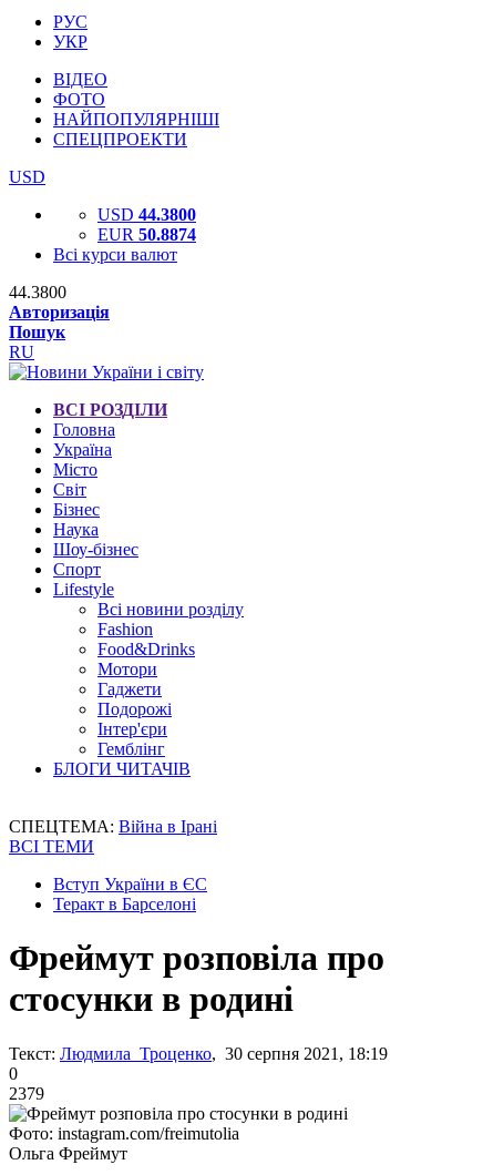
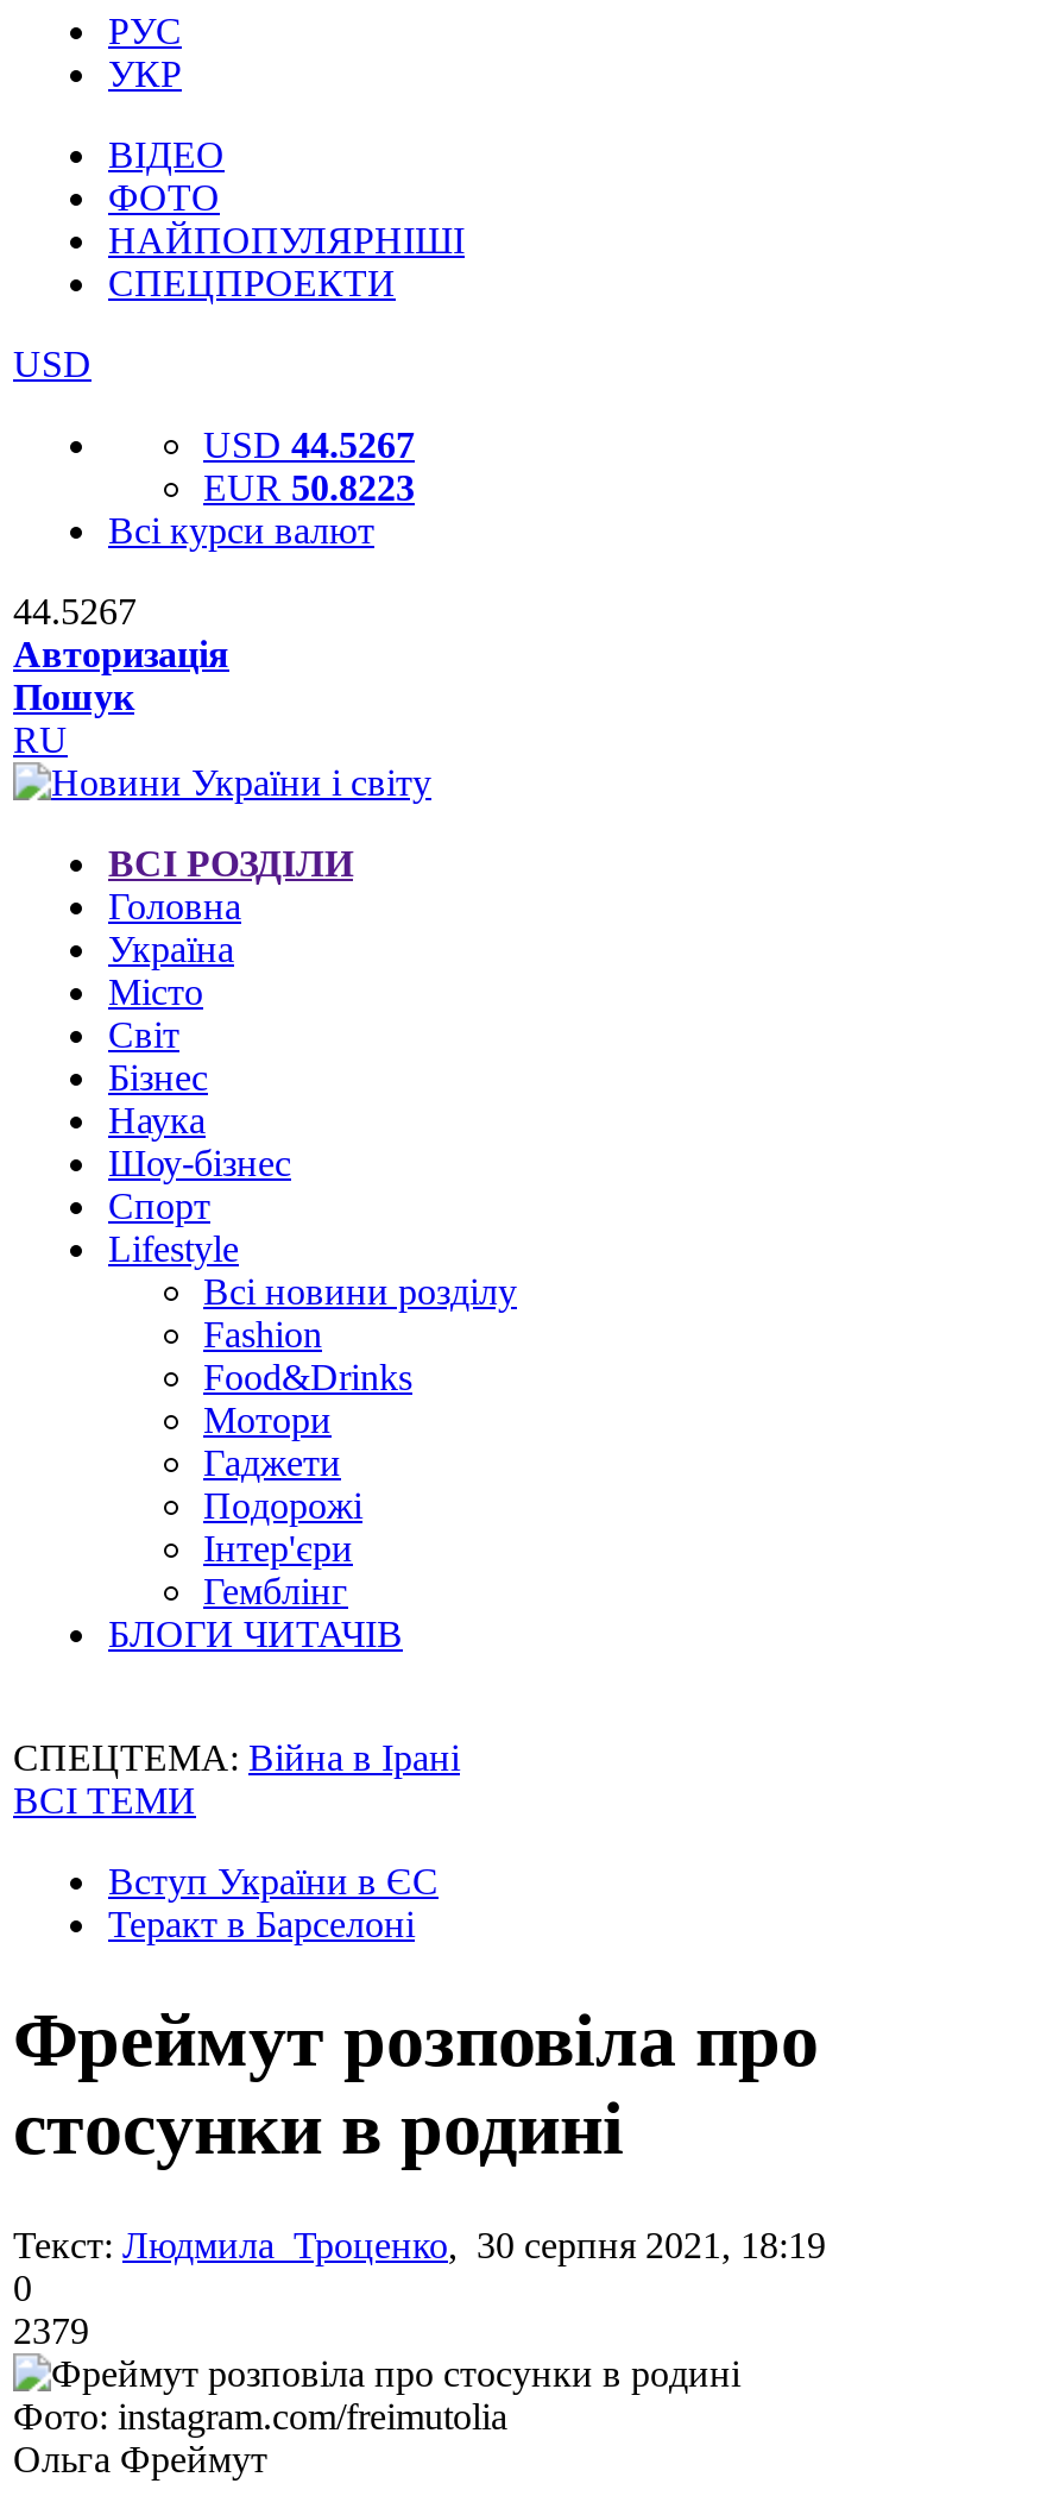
[97,205,196,224] USD 44.3800 -> [203,425,415,465] USD 44.5267
[97,225,196,244] EUR 50.8874 -> [203,467,415,508] EUR 50.8223
[9,283,66,302] 44.3800 -> [13,591,137,631] 44.5267

